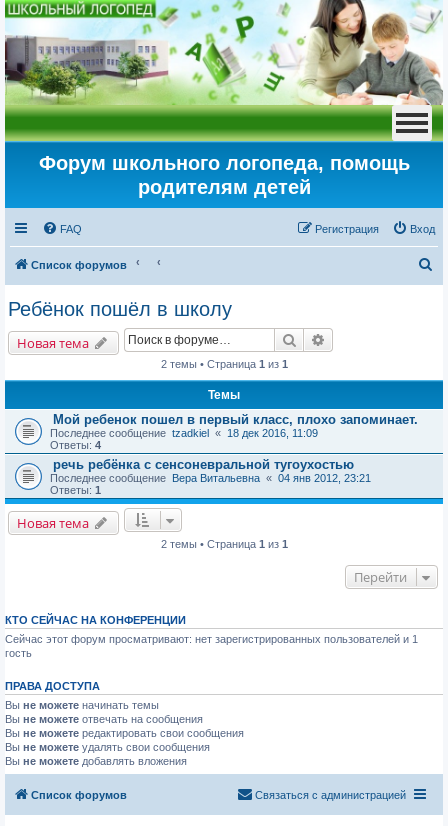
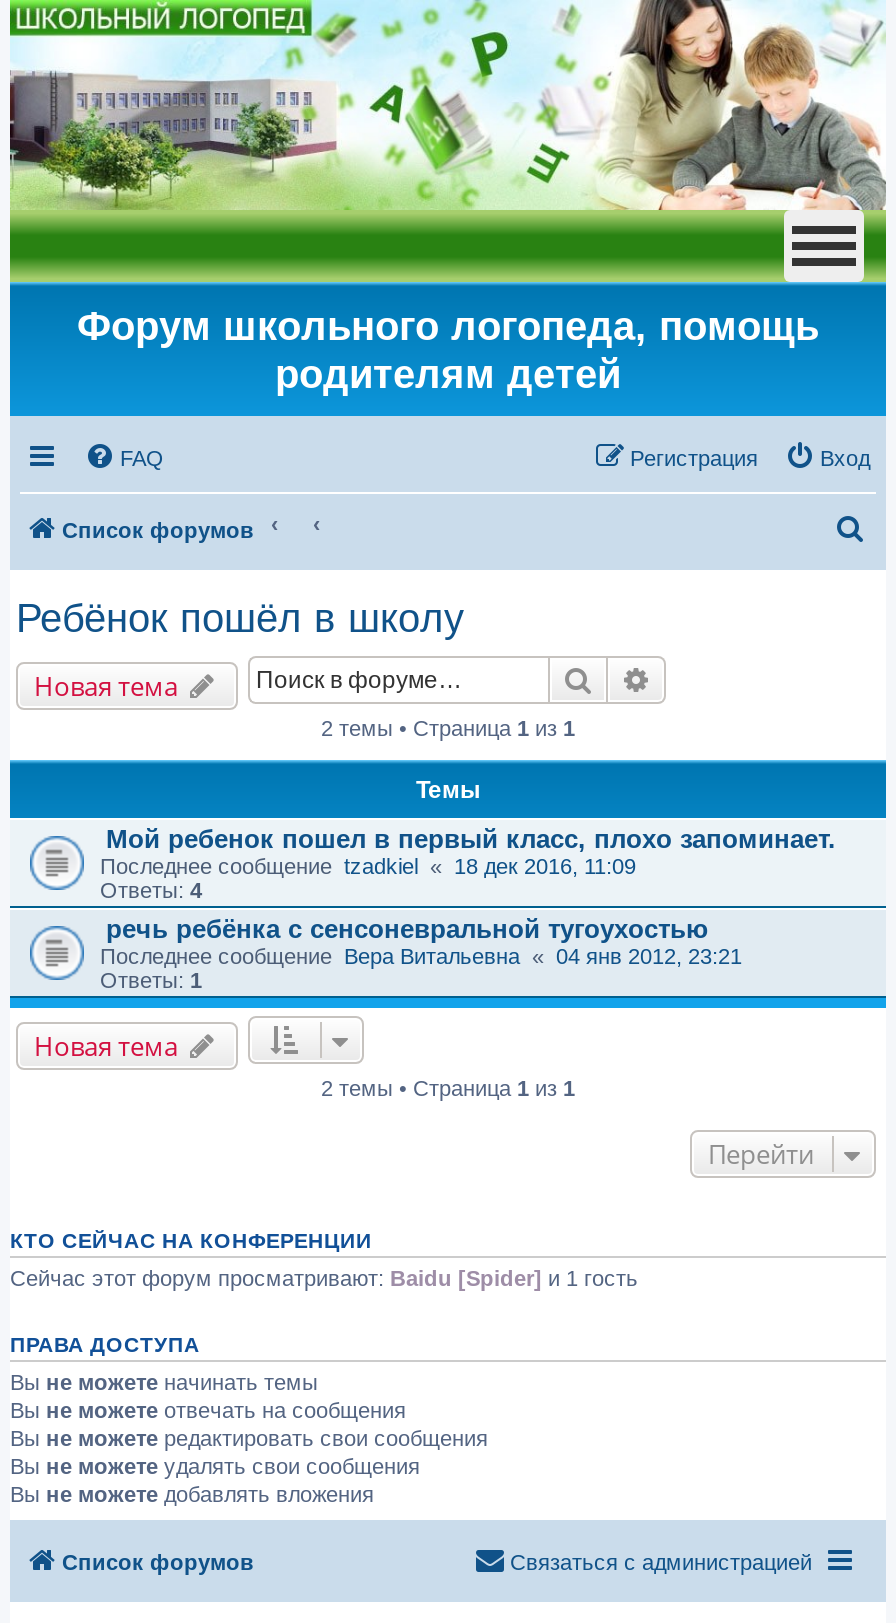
[5,633,418,659] Сейчас этот форум просматривают: нет зарегистрированных пользователей и 1 | гость -> [10,1266,638,1290] Сейчас этот форум просматривают: Baidu [Spider] и 1 гость

